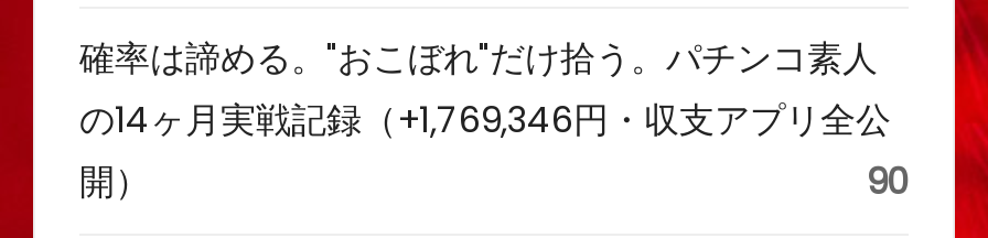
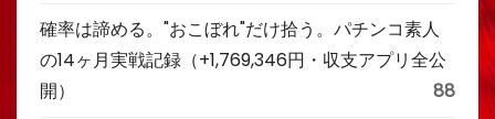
[867,155,909,206] 90 -> [433,78,455,103] 88

